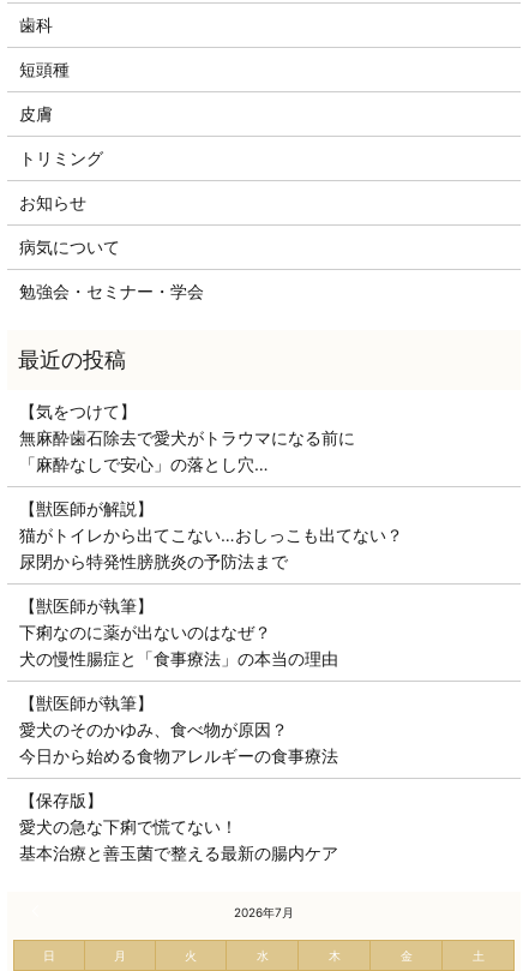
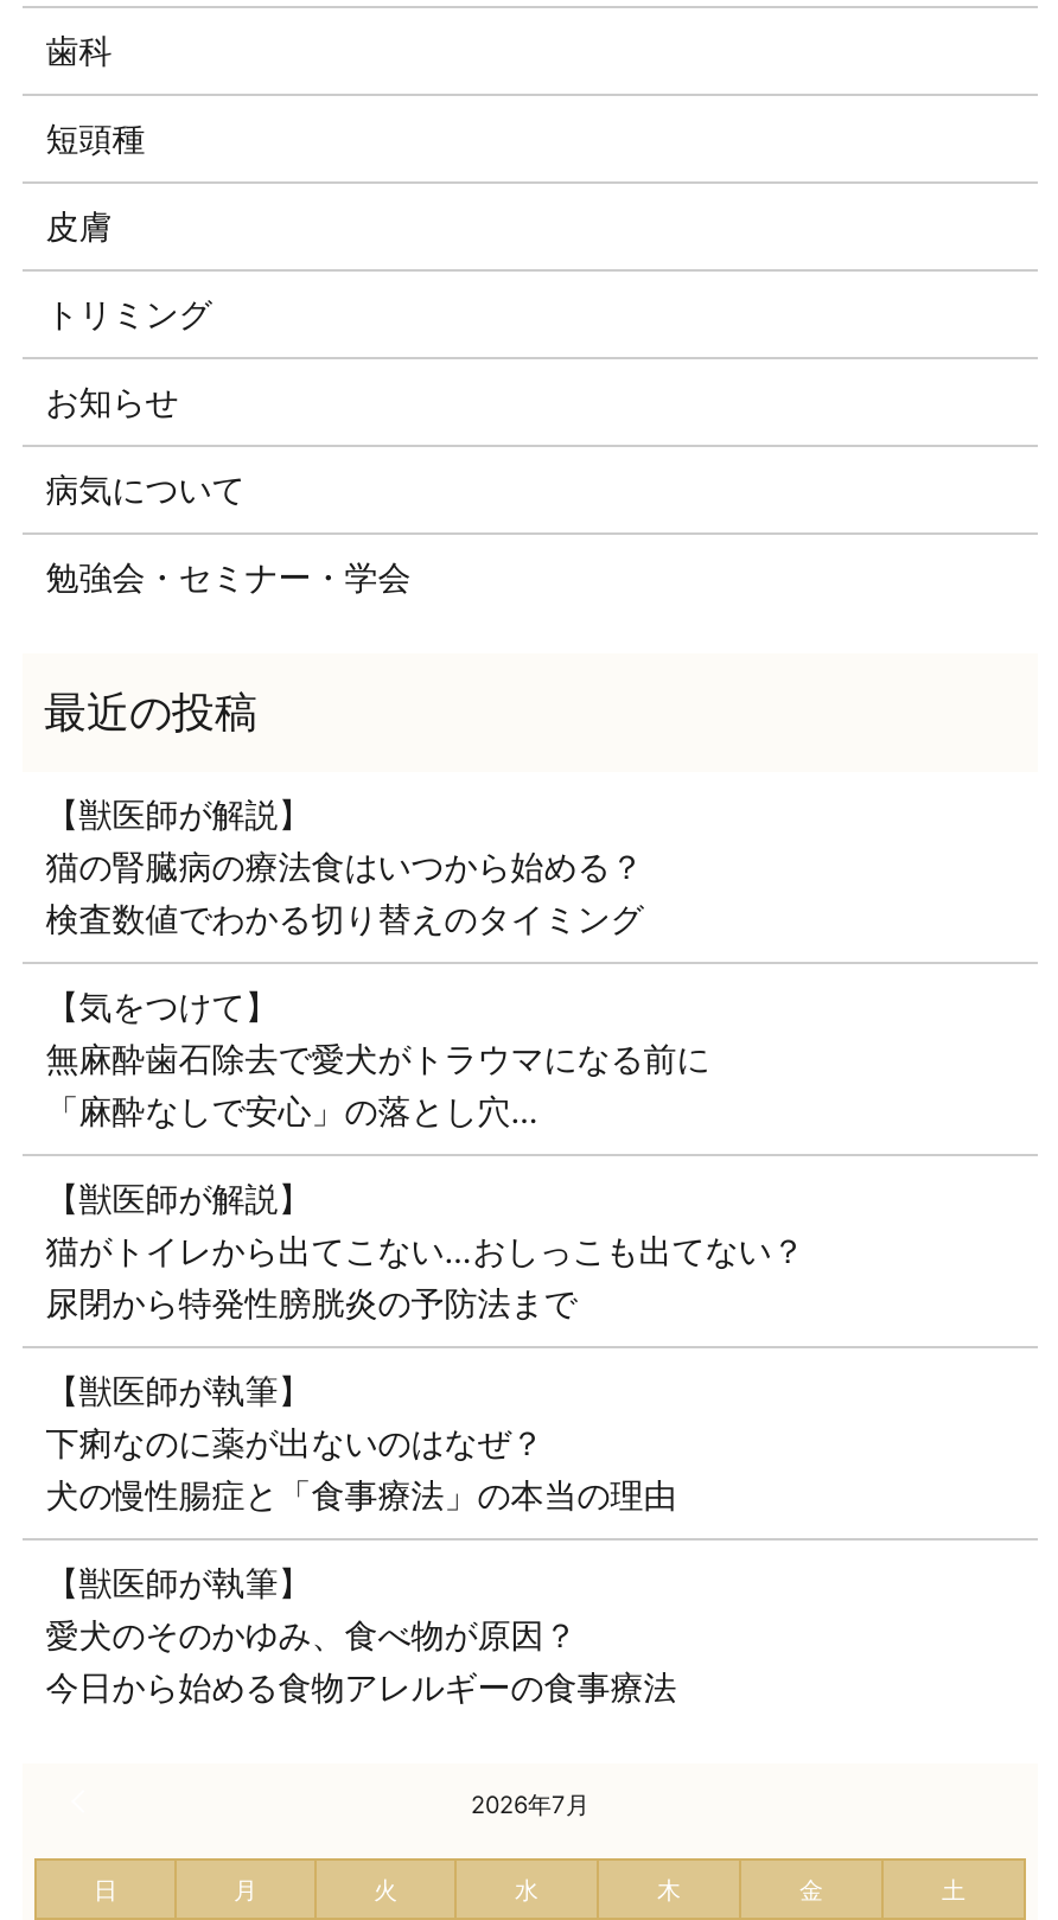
none -> [46,794,644,939] 【獣医師が解説】 | 猫の腎臓病の療法食はいつから始める？ | 検査数値でわかる切り替えのタイミング
moved [19,401,403,766] -> [46,986,805,1707]: 【気をつけて】 | 無麻酔歯石除去で愛犬がトラウマになる前に | 「麻酔なしで安心」の落とし穴… | ... | 愛犬のそのかゆみ、食べ物が原因？ | 今日から始める食物アレルギーの食事療法
[19,790,338,863] 【保存版】 | 愛犬の急な下痢で慌てない！ | 基本治療と善玉菌で整える最新の腸内ケア -> none

